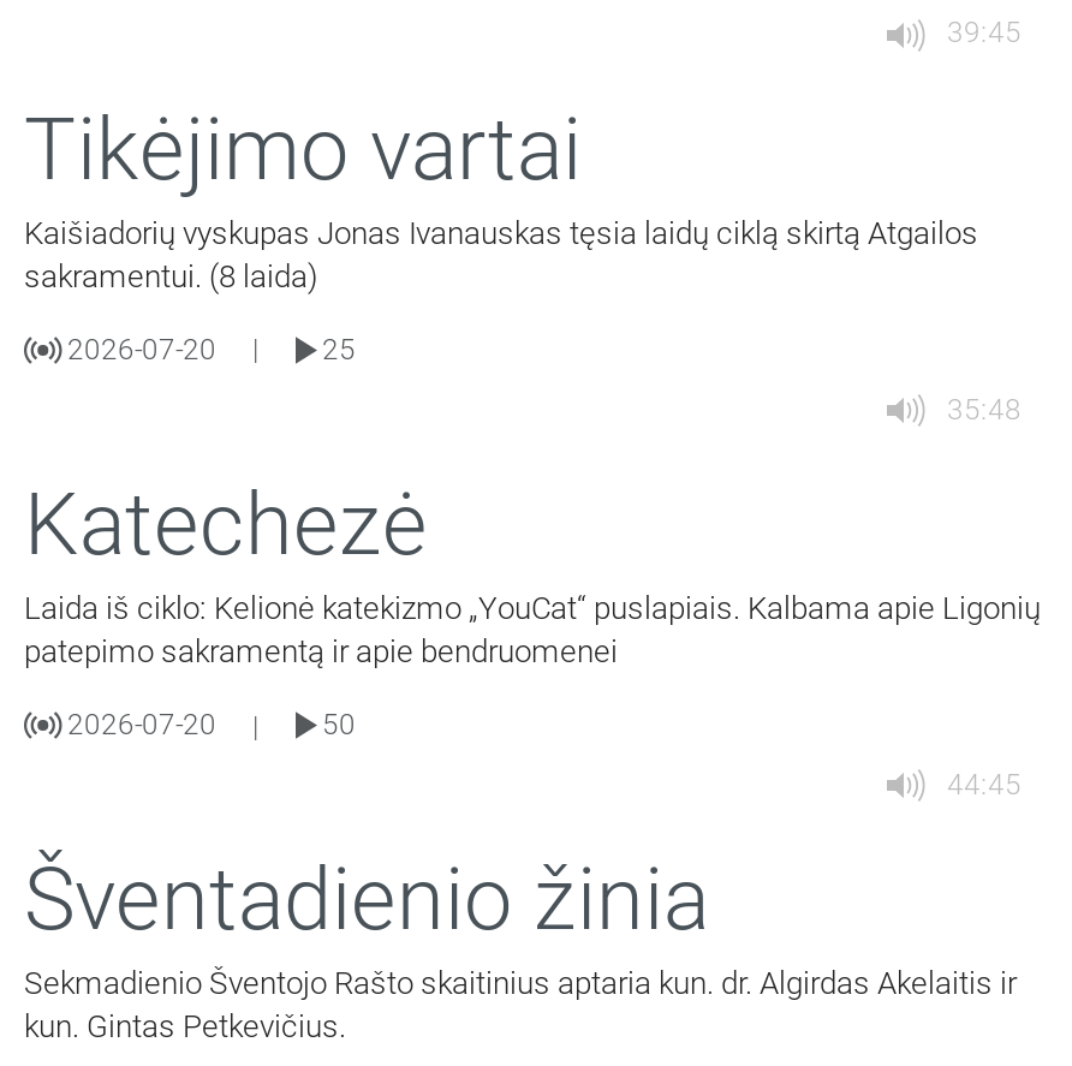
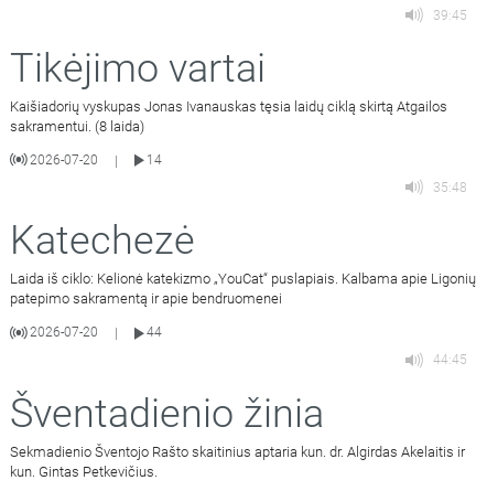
[322,332,356,366] 25 -> [147,152,162,168] 14
[322,708,356,741] 50 -> [147,325,162,340] 44

